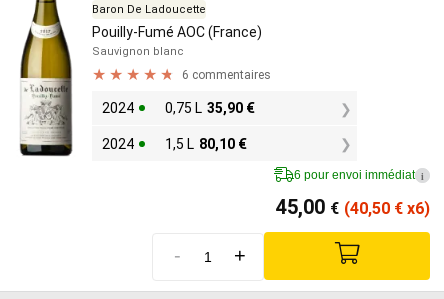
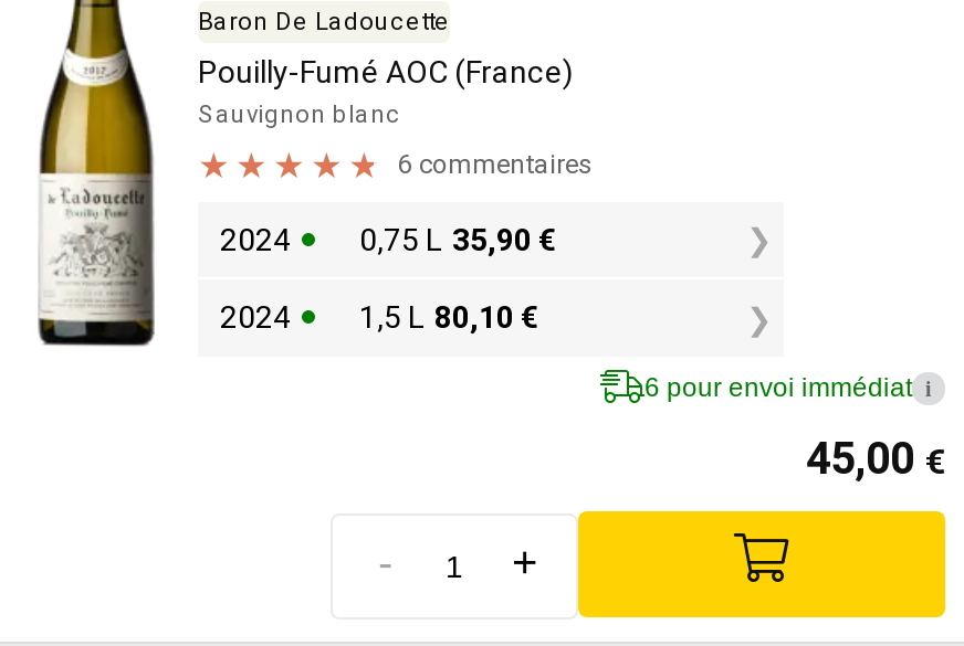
[276,195,430,219] 45,00 € (40,50 €x6) -> [806,431,945,484] 45,00 €

